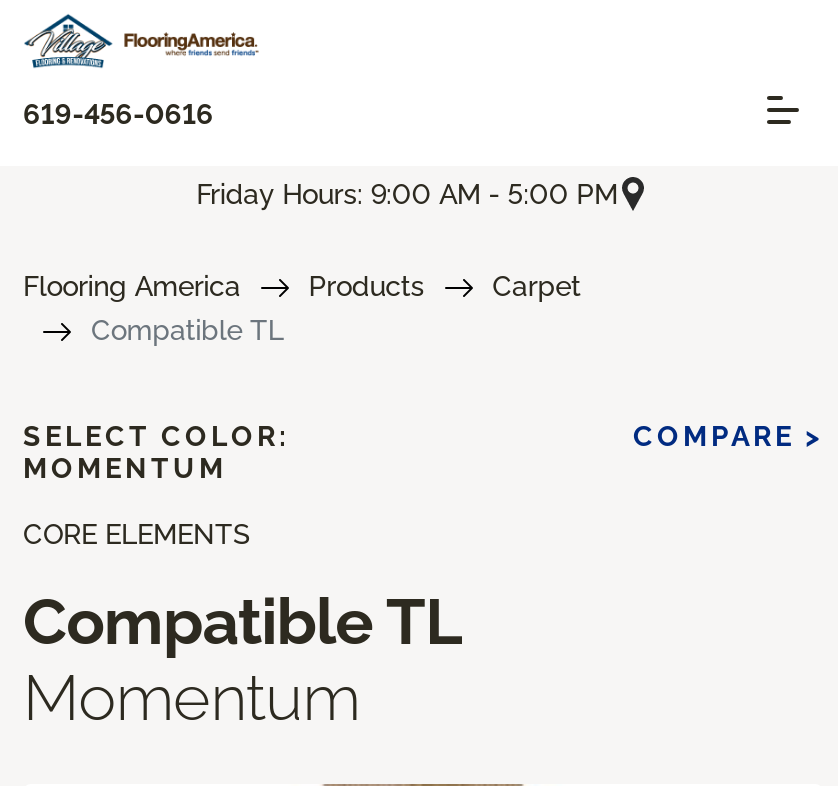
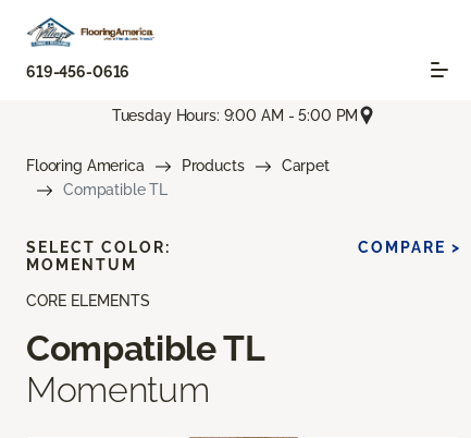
[196,177,618,209] Friday Hours: 9:00 AM - 5:00 PM -> [112,106,358,124] Tuesday Hours: 9:00 AM - 5:00 PM

